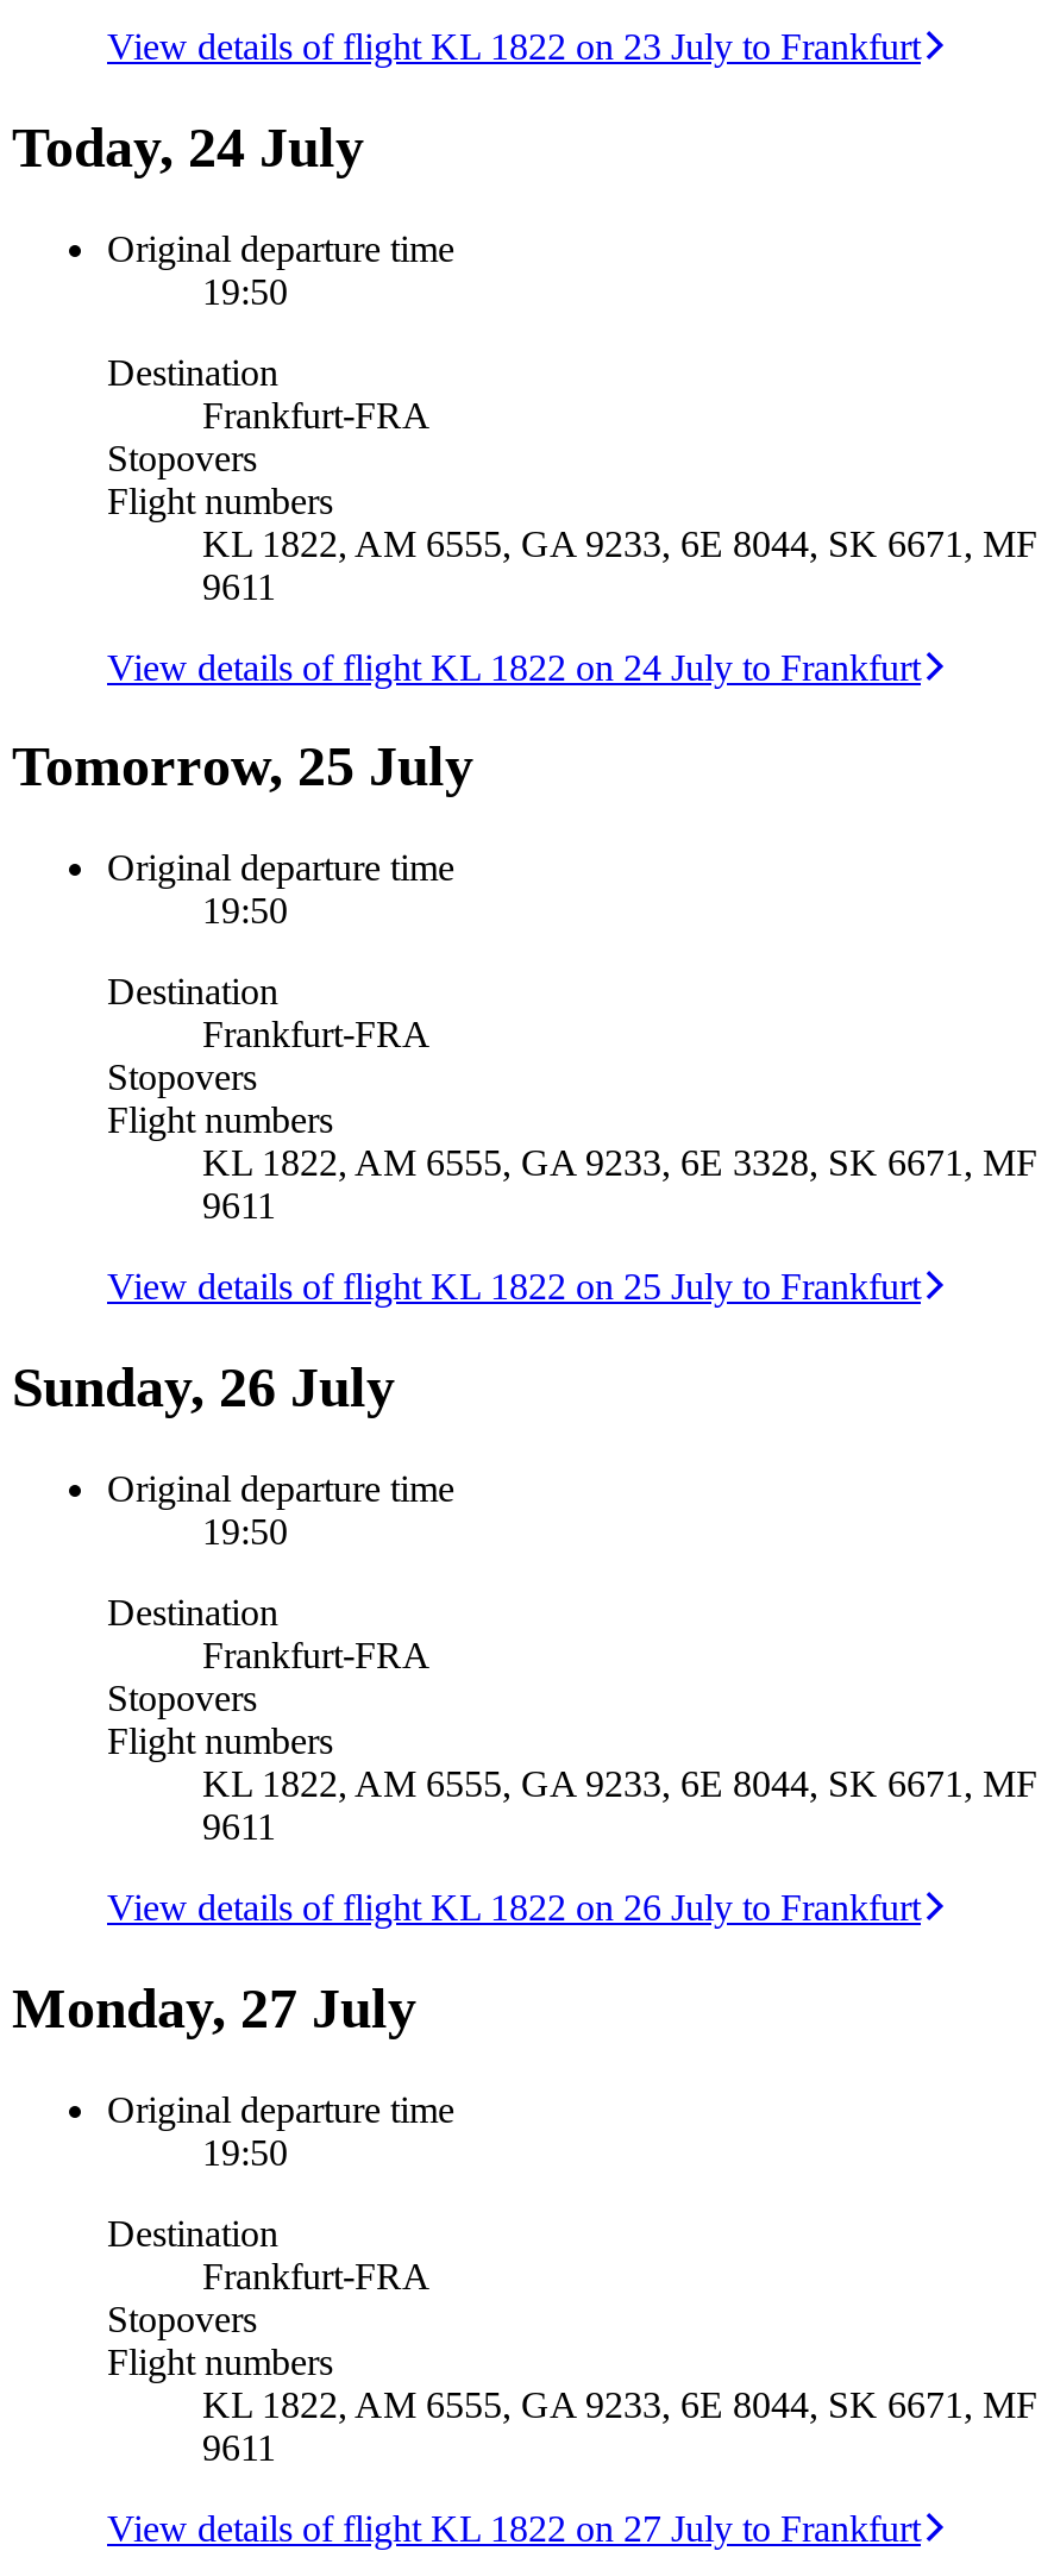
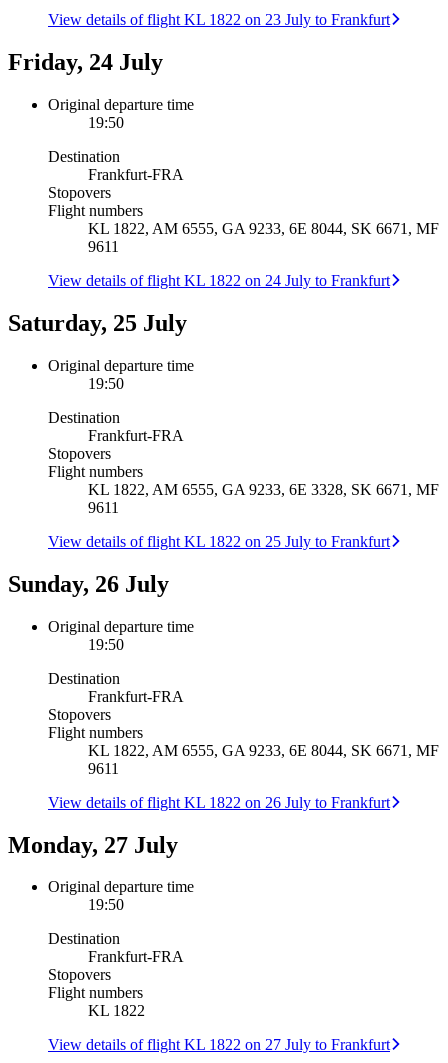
[12,116,364,178] Today, 24 July -> [8,49,163,75] Friday, 24 July
[12,736,473,798] Tomorrow, 25 July -> [8,310,187,336] Saturday, 25 July
[202,2384,1037,2467] KL 1822, AM 6555, GA 9233, 6E 8044, SK 6671, MF | 9611 -> [88,1002,145,1019] KL 1822

